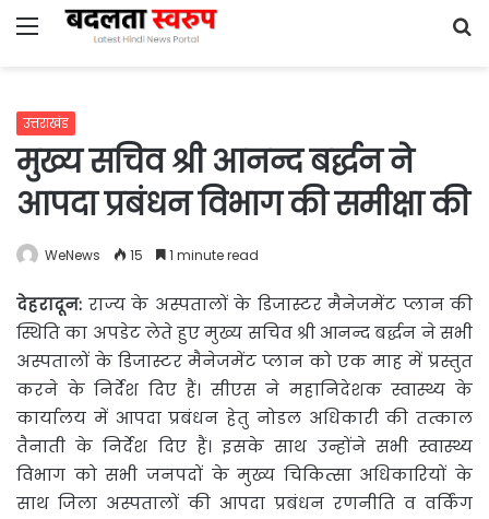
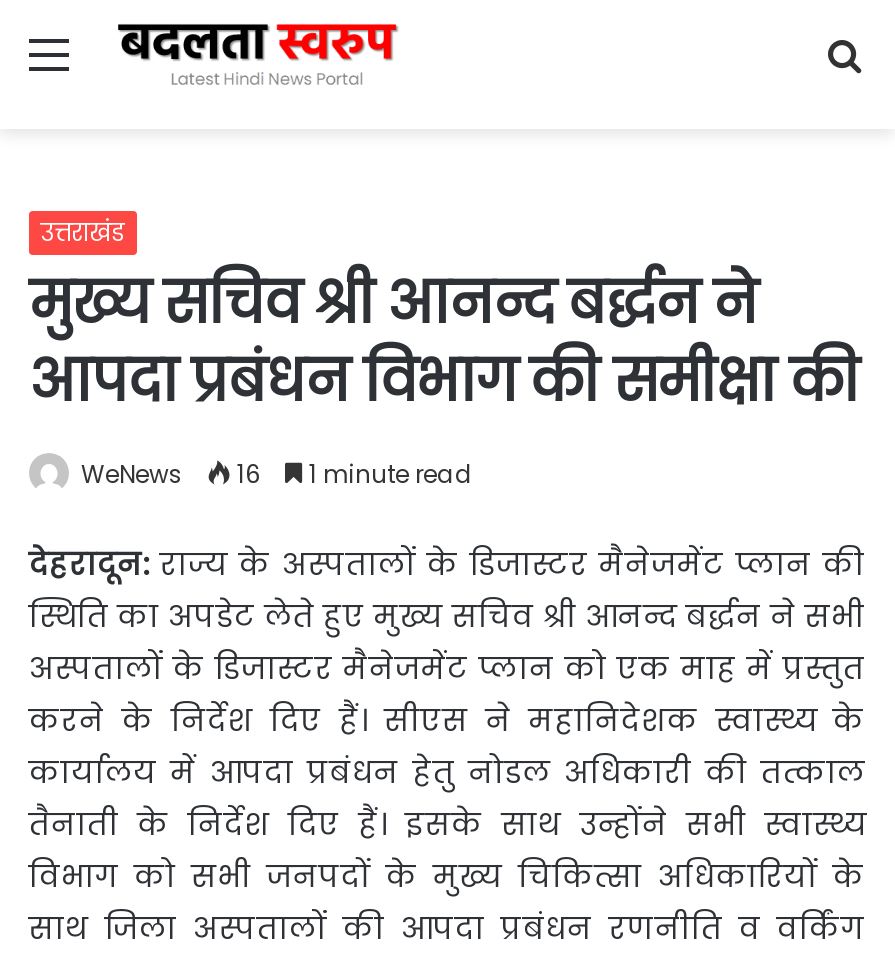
[45,246,259,265] WeNews 15 1 minute read -> [81,458,473,492] WeNews 16 1 minute read

